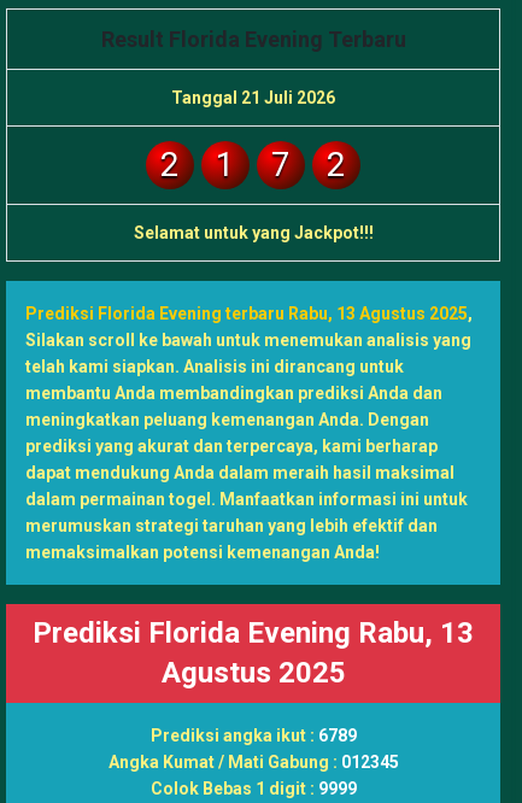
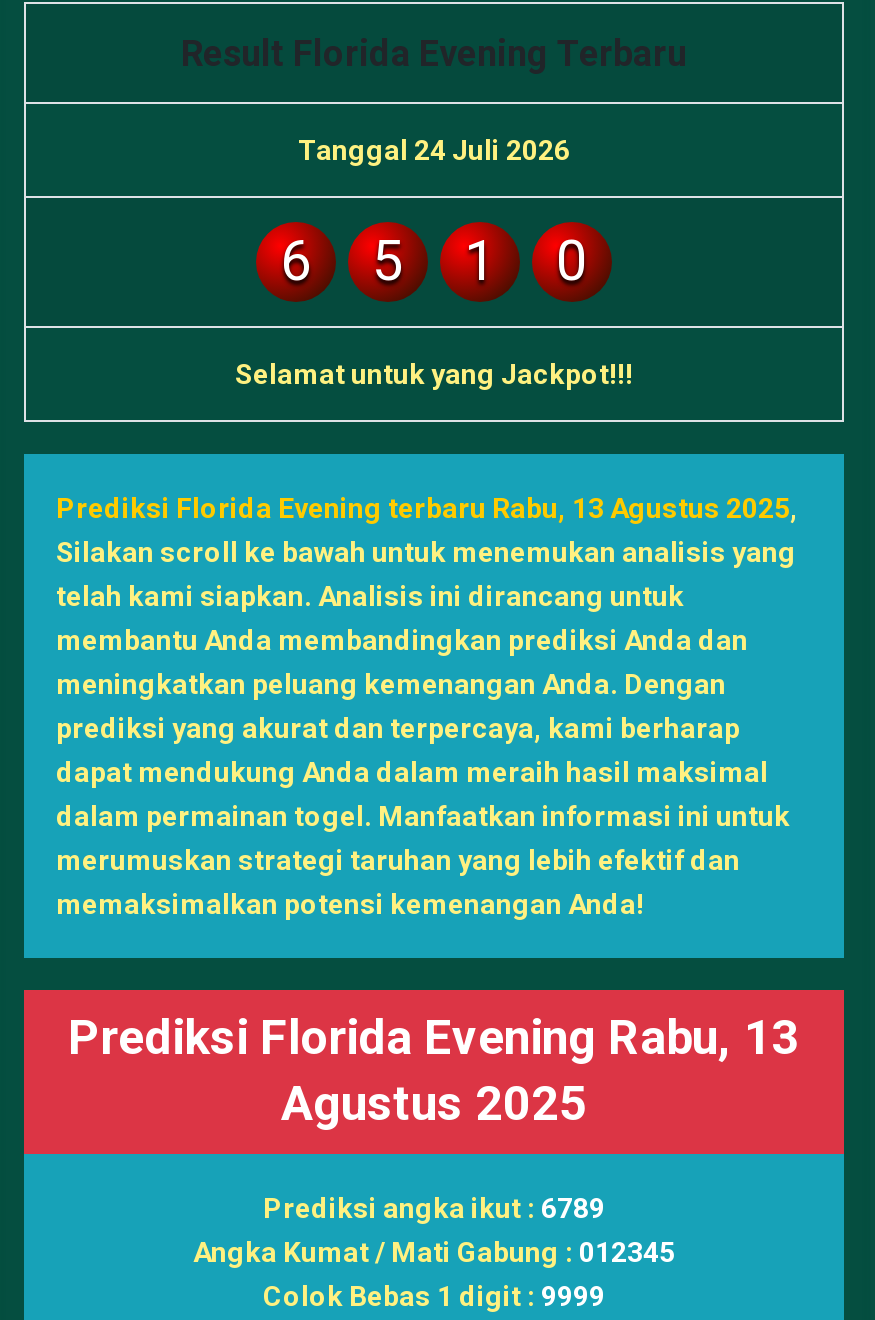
[171,88,335,107] Tanggal 21 Juli 2026 -> [298,133,570,165] Tanggal 24 Juli 2026
[160,144,180,184] 2 -> [280,227,404,293] 6 | 5
[271,144,346,184] 7 | 2 -> [556,227,588,293] 0

